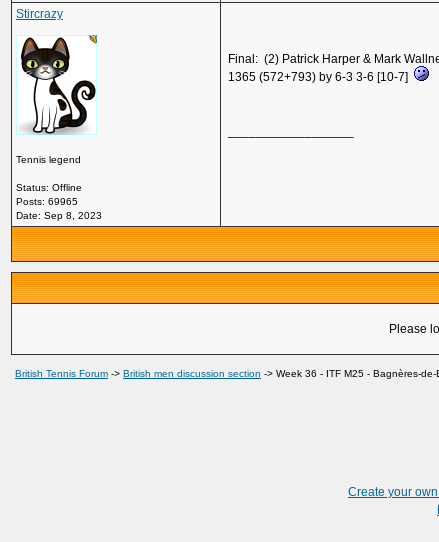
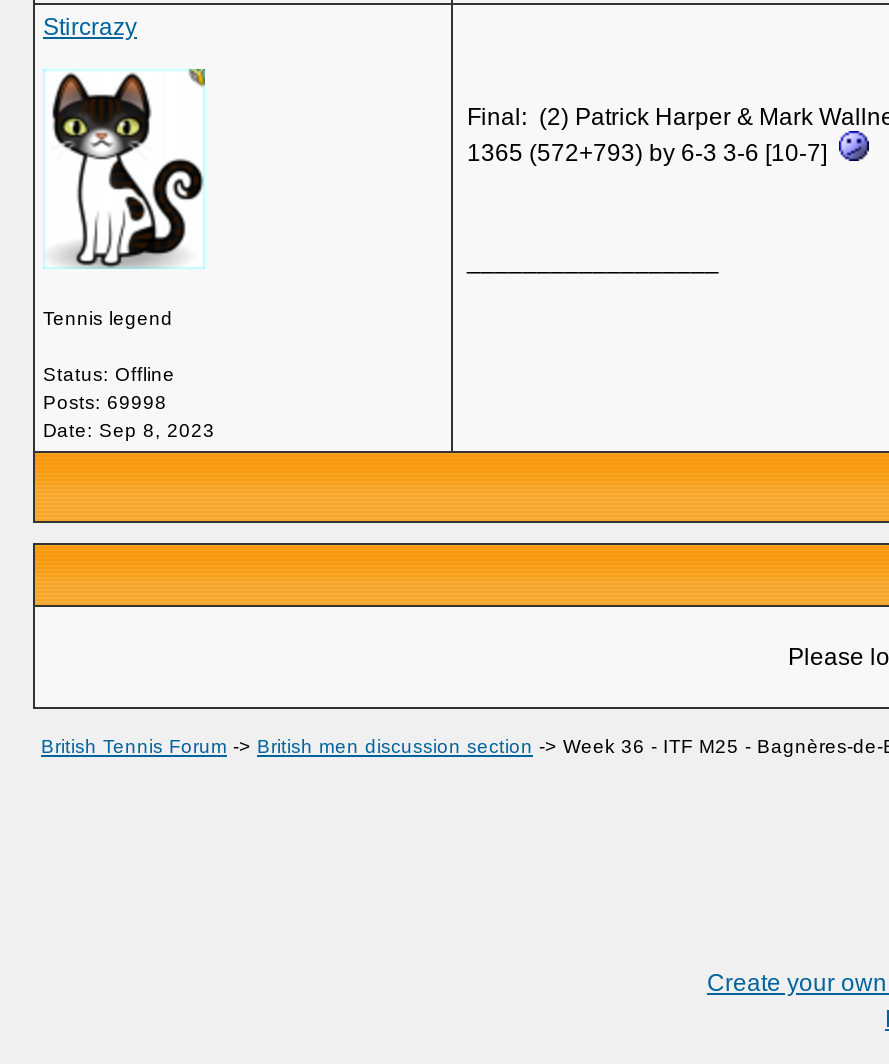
[16,196,78,207] Posts: 69965 -> [43,391,167,413] Posts: 69998

